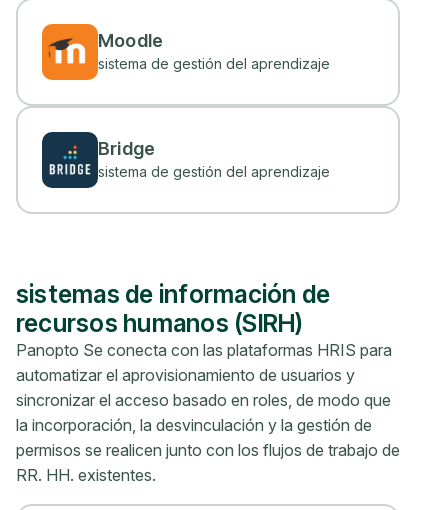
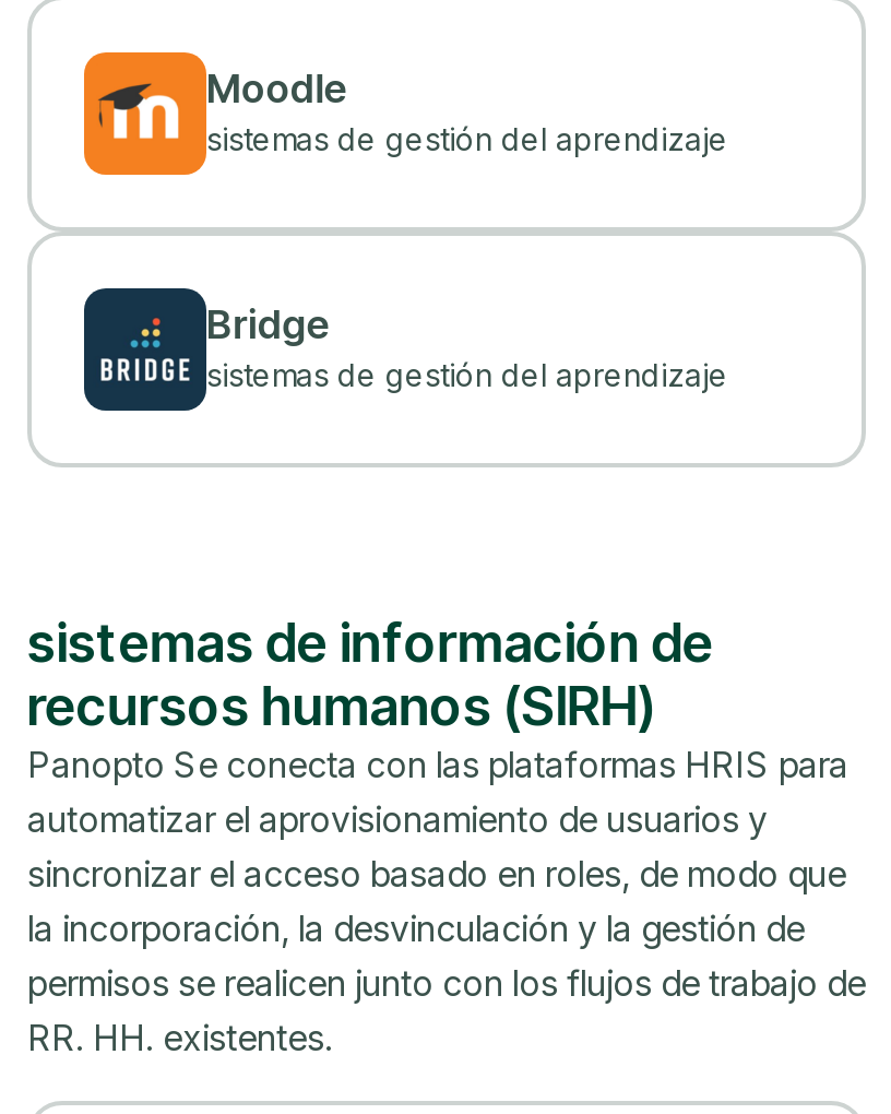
[98,55,330,72] sistema de gestión del aprendizaje -> [206,120,728,157] sistemas de gestión del aprendizaje
[98,163,330,180] sistema de gestión del aprendizaje -> [206,356,728,393] sistemas de gestión del aprendizaje

